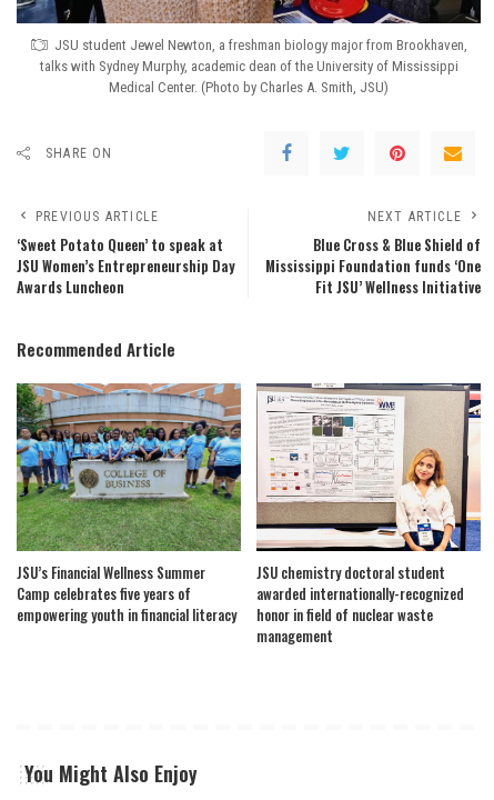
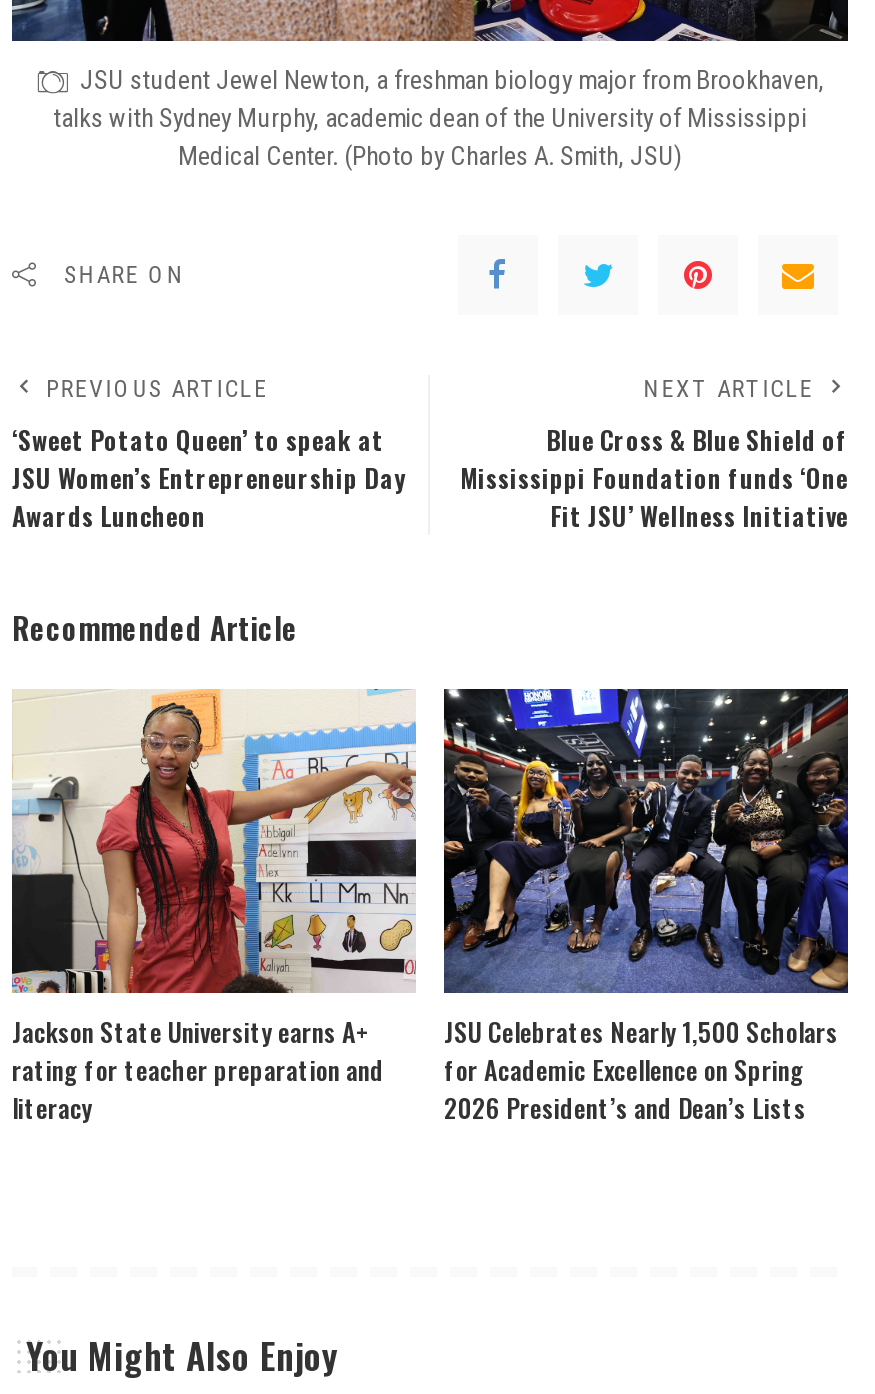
[16,382,242,626] [image] | JSU’s Financial Wellness Summer | Camp celebrates five years of | empowering youth in financial literacy -> [10,688,418,1126] [image] | Jackson State University earns A+ | rating for teacher preparation and | literacy
[255,382,482,647] [image] | JSU chemistry doctoral student | awarded internationally-recognized | honor in field of nuclear waste | management -> [444,688,850,1126] [image] | JSU Celebrates Nearly 1,500 Scholars | for Academic Excellence on Spring | 2026 President’s and Dean’s Lists

